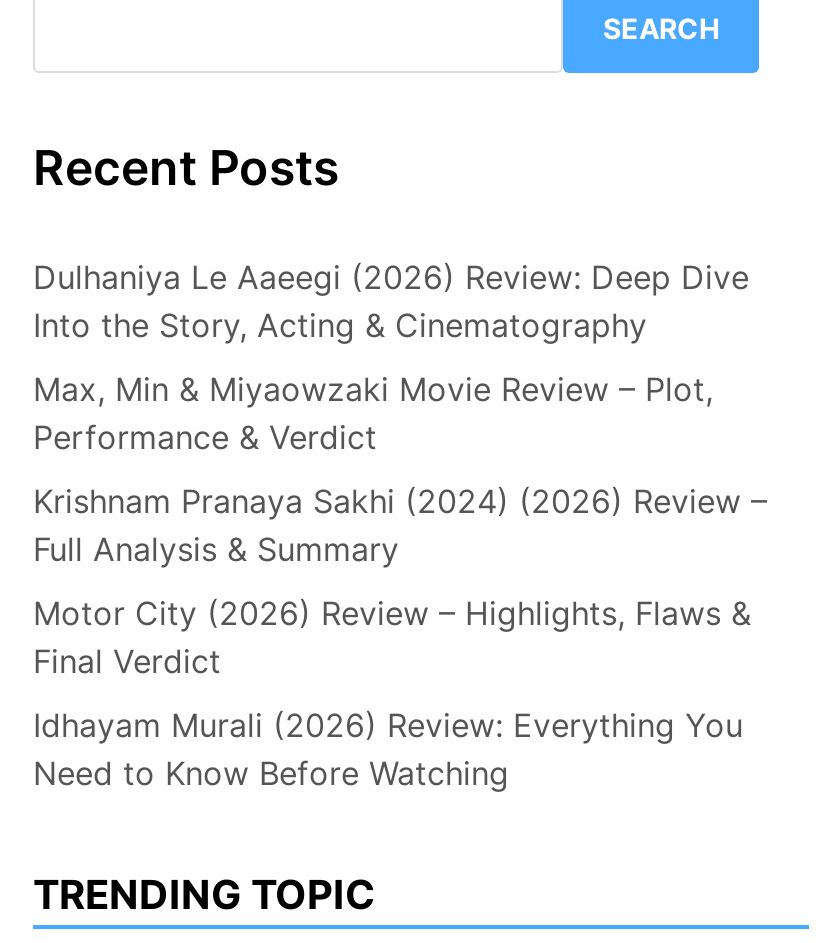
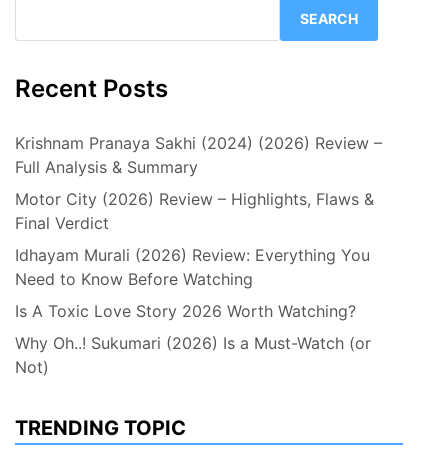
[33,257,749,457] Dulhaniya Le Aaeegi (2026) Review: Deep Dive | Into the Story, Acting & Cinematography | Max, Min & Miyaowzaki Movie Review – Plot, | Performance & Verdict -> none
moved [33,481,767,793] -> [15,133,382,289]: Krishnam Pranaya Sakhi (2024) (2026) Review – | Full Analysis & Summary | Motor City (2026) Review – Highlights, Flaws & | Final Verdict | Idhayam Murali (2026) Review: Everything You | Need to Know Before Watching
none -> [15,301,371,377] Is A Toxic Love Story 2026 Worth Watching? | Why Oh..! Sukumari (2026) Is a Must-Watch (or | Not)

